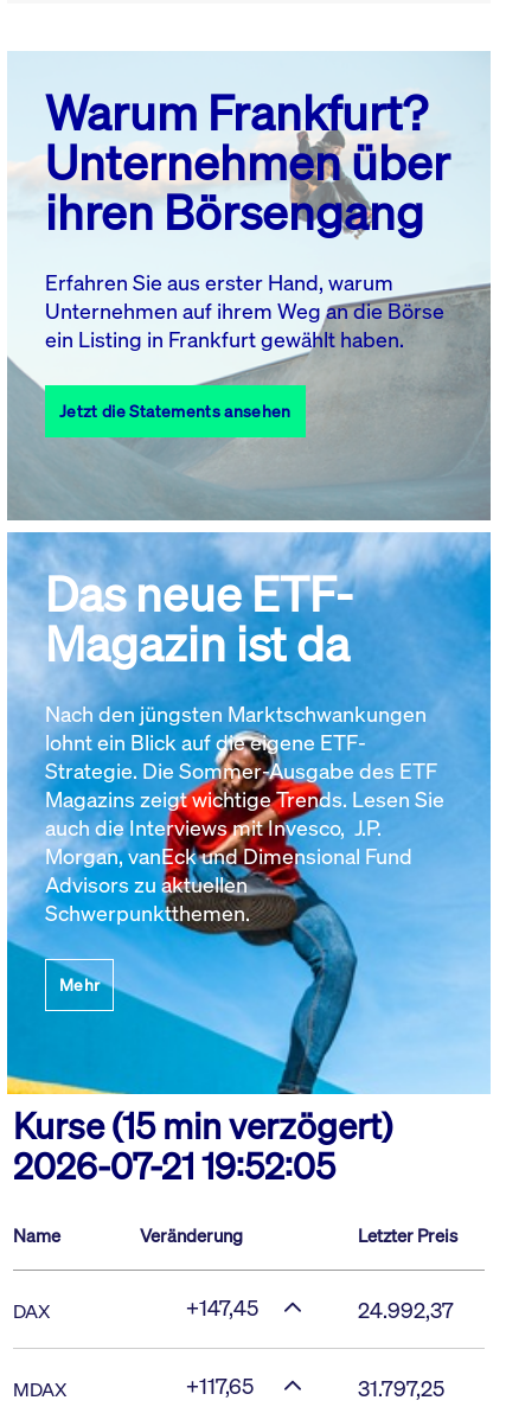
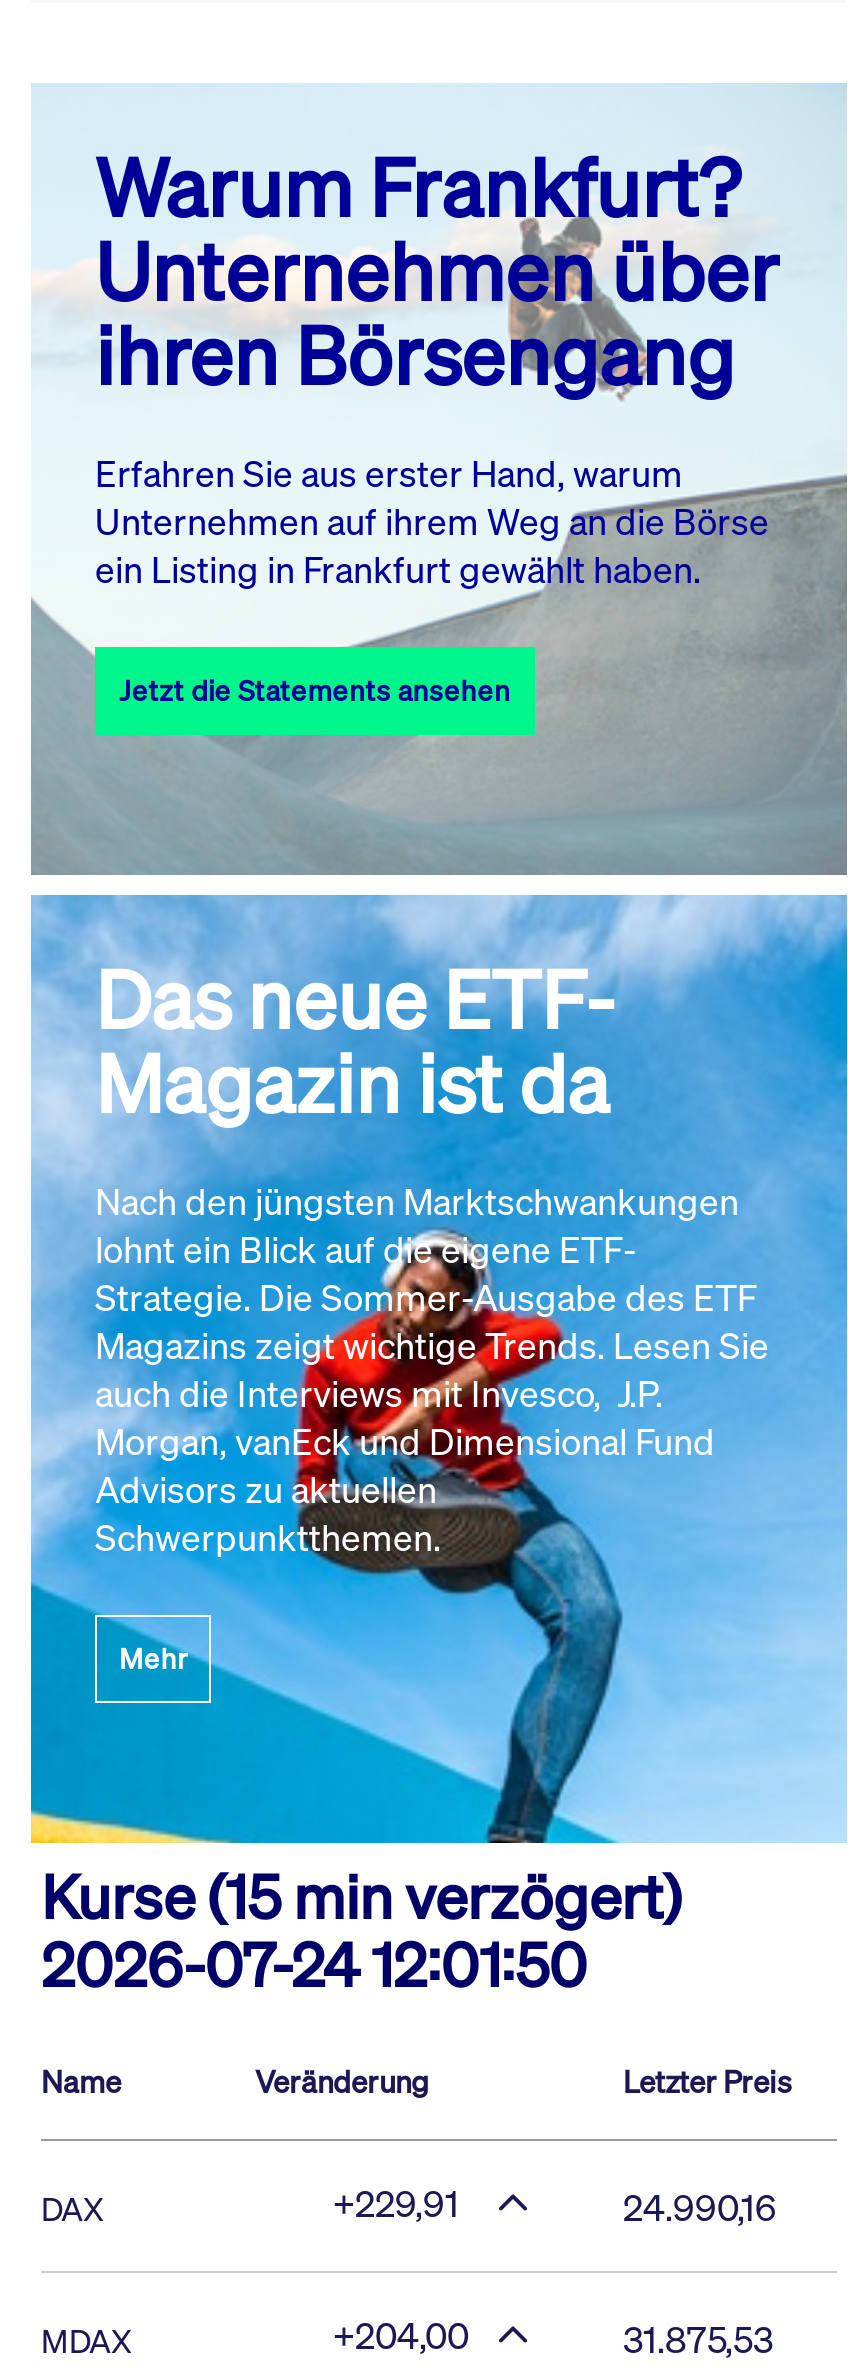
[13,1143,335,1190] 2026-07-21 19:52:05 -> [41,1925,587,2005] 2026-07-24 12:01:50
[186,1293,258,1322] +147,45 -> [333,2179,459,2227] +229,91
[358,1296,454,1324] 24.992,37 -> [623,2183,777,2231] 24.990,16
[186,1371,254,1400] +117,65 -> [333,2311,469,2359] +204,00
[358,1374,444,1402] 31.797,25 -> [623,2315,773,2363] 31.875,53

